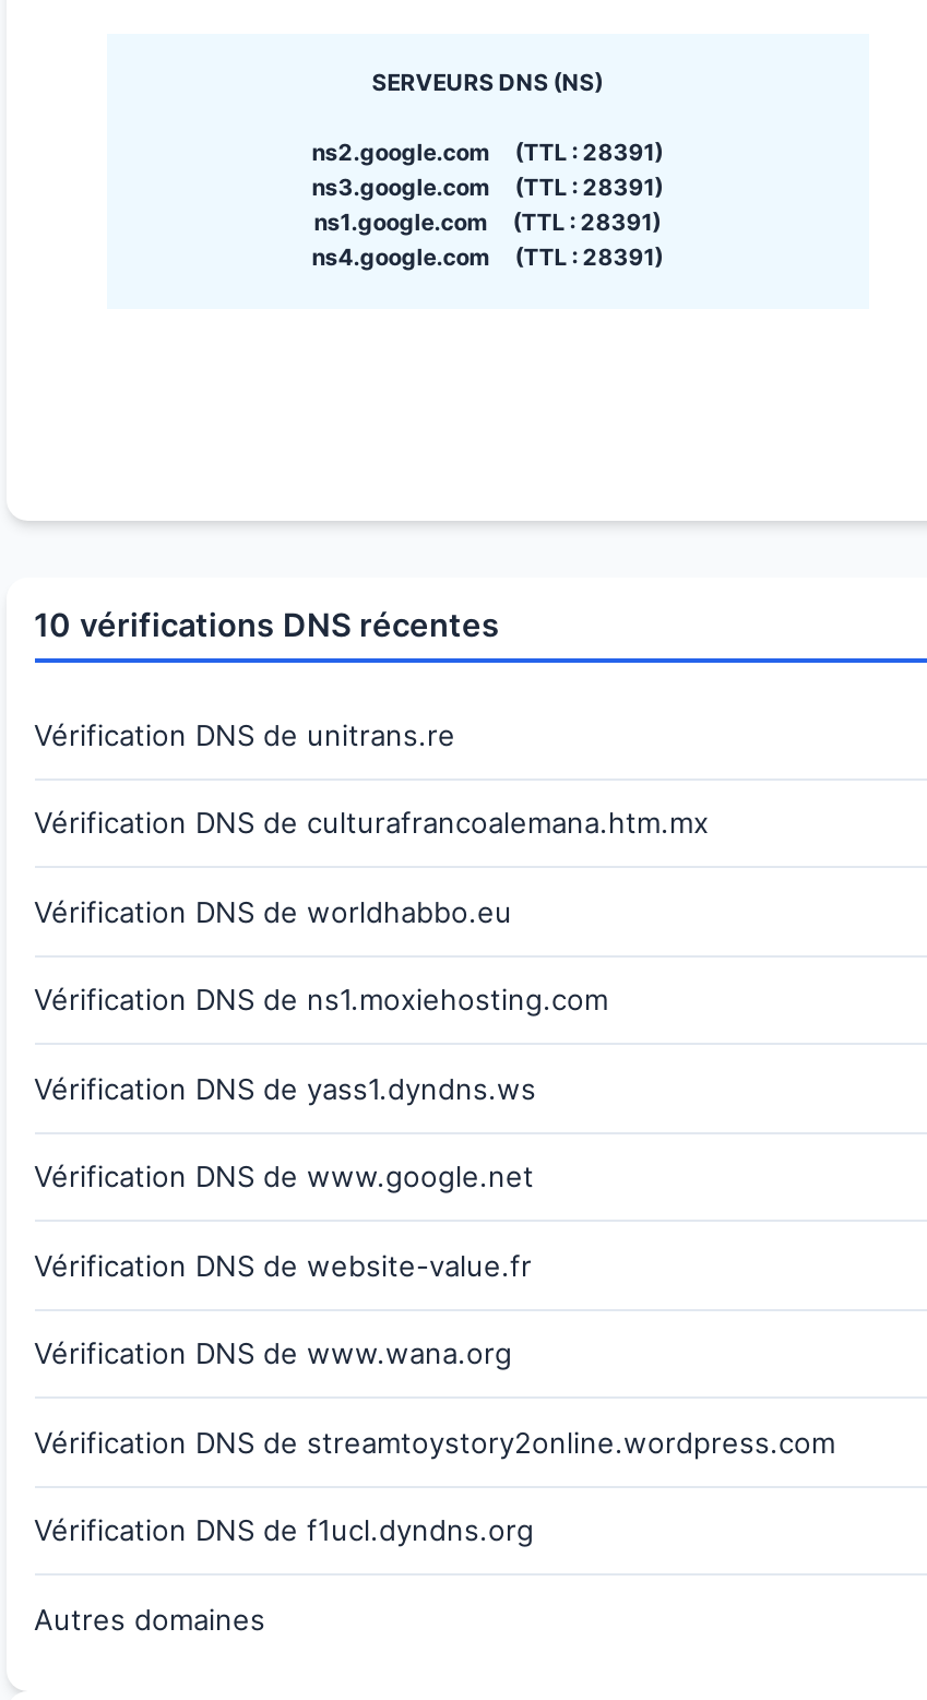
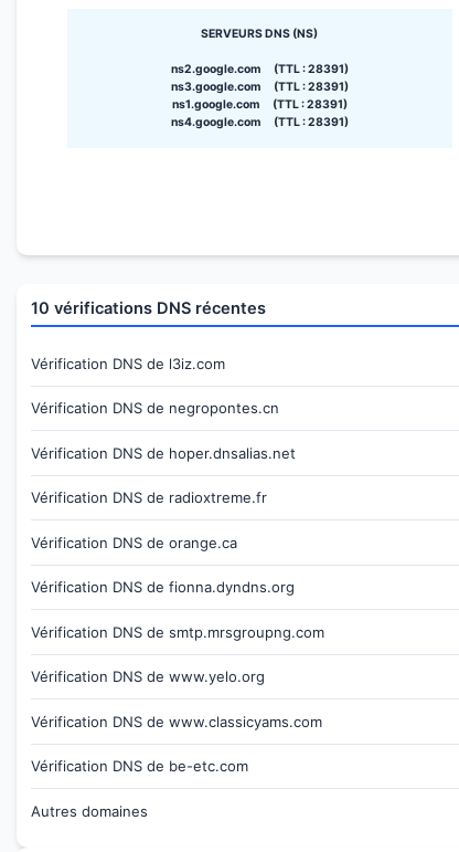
[34,717,455,752] Vérification DNS de unitrans.re -> [30,355,225,372] Vérification DNS de l3iz.com
[34,805,709,840] Vérification DNS de culturafrancoalemana.htm.mx -> [30,399,279,417] Vérification DNS de negropontes.cn
[34,894,512,929] Vérification DNS de worldhabbo.eu -> [30,444,295,462] Vérification DNS de hoper.dnsalias.net
[34,982,608,1017] Vérification DNS de ns1.moxiehosting.com -> [30,489,266,506] Vérification DNS de radioxtreme.fr
[34,1071,536,1106] Vérification DNS de yass1.dyndns.ws -> [30,534,237,551] Vérification DNS de orange.ca
[34,1159,534,1194] Vérification DNS de www.google.net -> [30,578,294,596] Vérification DNS de fionna.dyndns.org
[34,1248,532,1282] Vérification DNS de website-value.fr -> [30,623,324,641] Vérification DNS de smtp.mrsgroupng.com
[34,1336,512,1371] Vérification DNS de www.wana.org -> [30,668,264,685] Vérification DNS de www.yelo.org
[34,1424,835,1459] Vérification DNS de streamtoystory2online.wordpress.com -> [30,713,322,730] Vérification DNS de www.classicyams.com
[34,1513,534,1548] Vérification DNS de f1ucl.dyndns.org -> [30,757,248,775] Vérification DNS de be-etc.com

